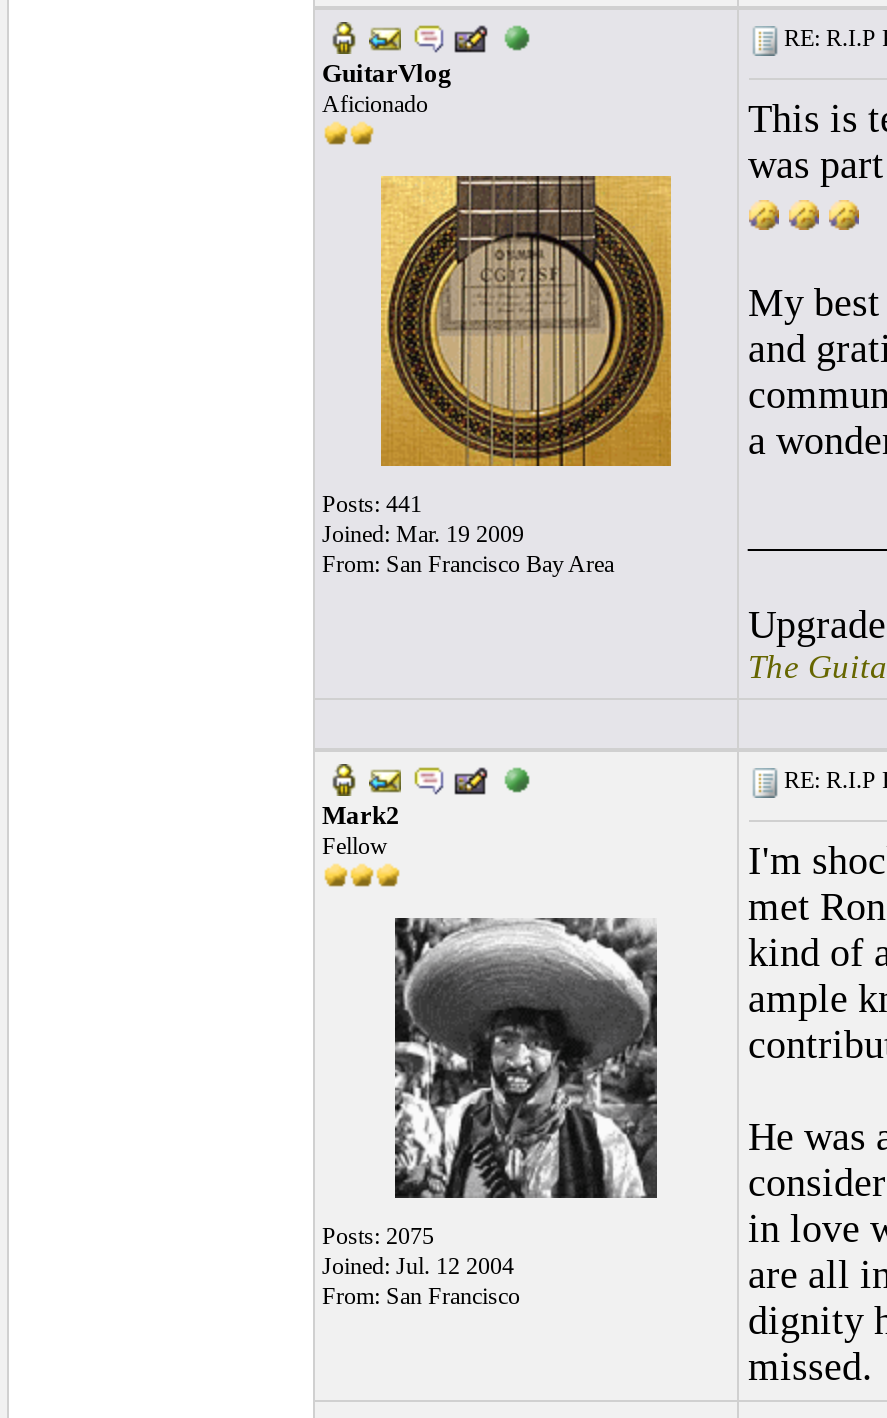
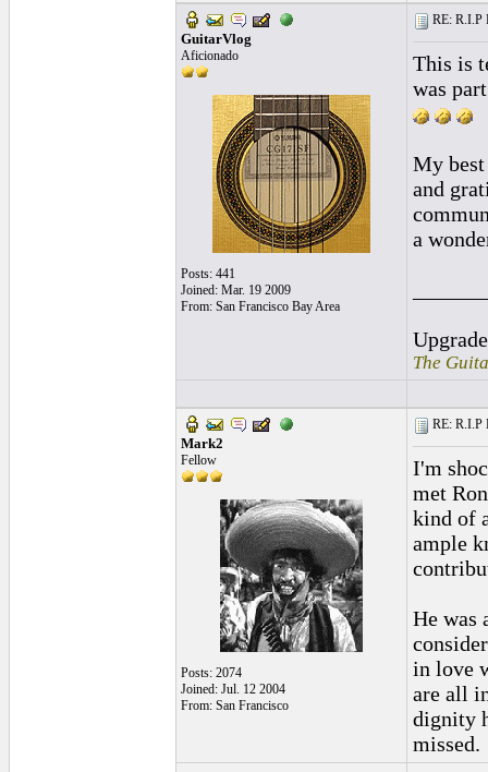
[322,1222,434,1250] Posts: 2075 -> [180,665,241,680] Posts: 2074

